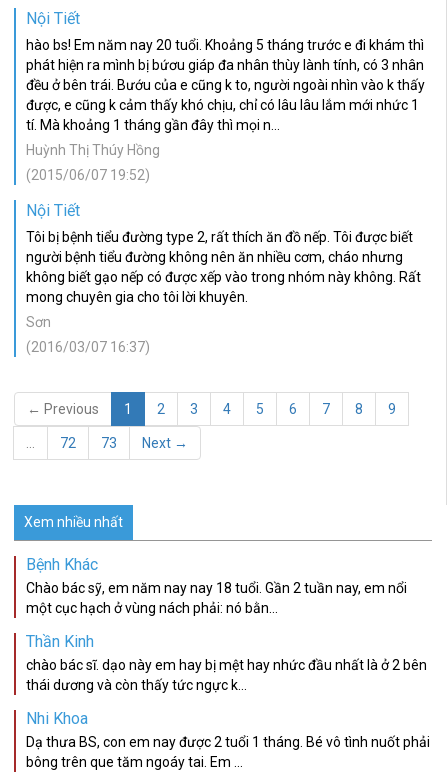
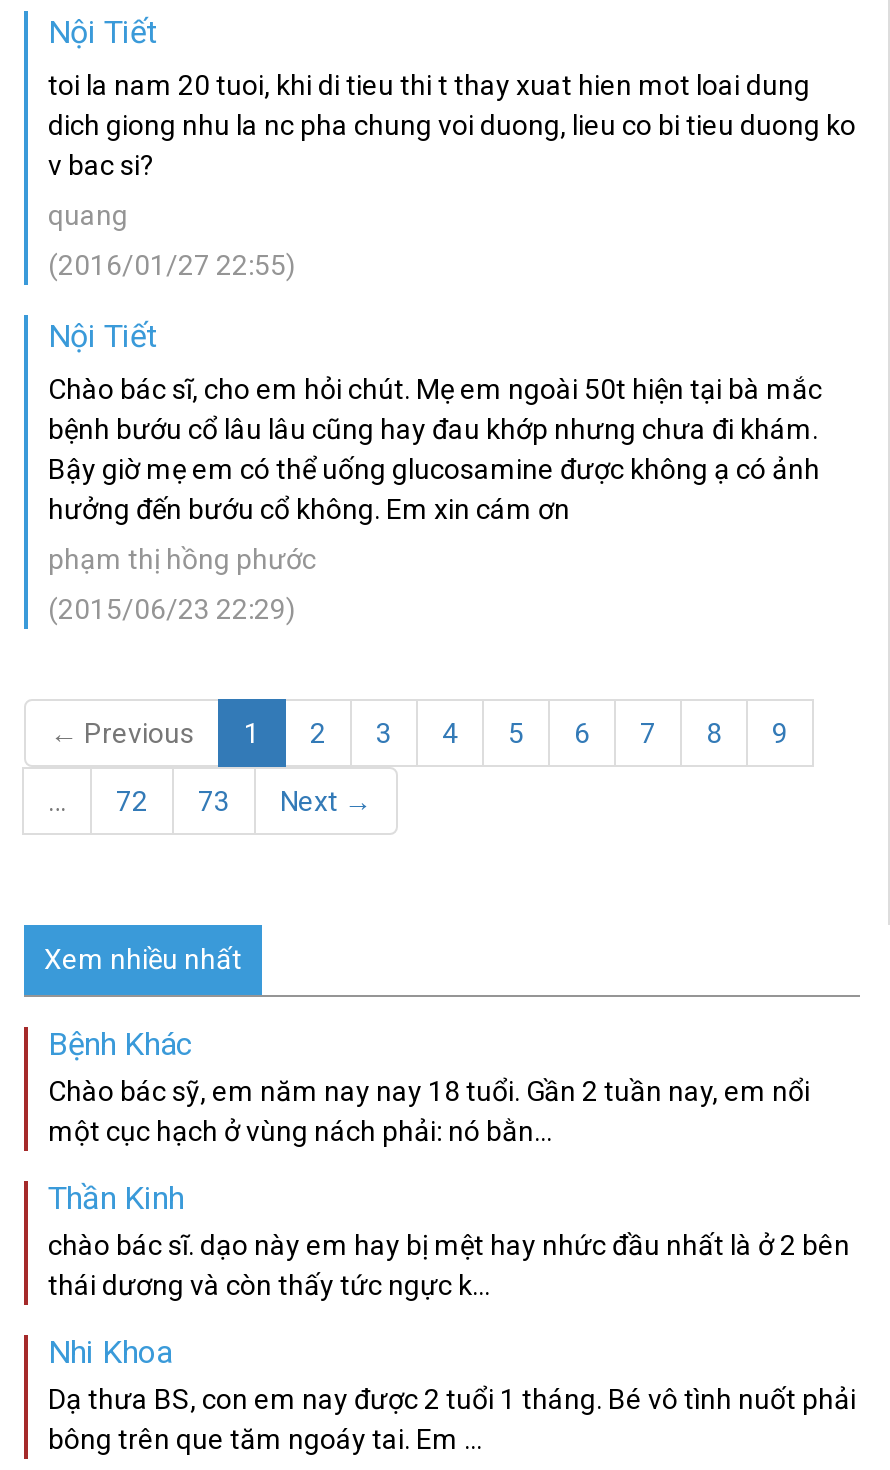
[26,37,425,133] hào bs! Em năm nay 20 tuổi. Khoảng 5 tháng trước e đi khám thì | phát hiện ra mình bị bứơu giáp đa nhân thùy lành tính, có 3 nhân | đều ở bên trái. Bướu của e cũng k to, người ngoài nhìn vào k thấy | được, e cũng k cảm thấy khó chịu, chỉ có lâu lâu lắm mới nhức 1 | tí. Mà khoảng 1 tháng gần đây thì mọi n... -> [48,69,856,181] toi la nam 20 tuoi, khi di tieu thi t thay xuat hien mot loai dung | dich giong nhu la nc pha chung voi duong, lieu co bi tieu duong ko | v bac si?
[26,142,160,158] Huỳnh Thị Thúy Hồng -> [48,199,128,231] quang
[26,167,150,183] (2015/06/07 19:52) -> [48,249,296,281] (2016/01/27 22:55)
[26,229,421,305] Tôi bị bệnh tiểu đường type 2, rất thích ăn đồ nếp. Tôi được biết | người bệnh tiểu đường không nên ăn nhiều cơm, cháo nhưng | không biết gạo nếp có được xếp vào trong nhóm này không. Rất | mong chuyên gia cho tôi lời khuyên. -> [48,373,822,525] Chào bác sĩ, cho em hỏi chút. Mẹ em ngoài 50t hiện tại bà mắc | bệnh bướu cổ lâu lâu cũng hay đau khớp nhưng chưa đi khám. | Bậy giờ mẹ em có thể uống glucosamine được không ạ có ảnh | hưởng đến bướu cổ không. Em xin cám ơn
[26,314,51,330] Sơn -> [48,543,316,575] phạm thị hồng phước
[26,339,150,355] (2016/03/07 16:37) -> [48,593,296,625] (2015/06/23 22:29)

